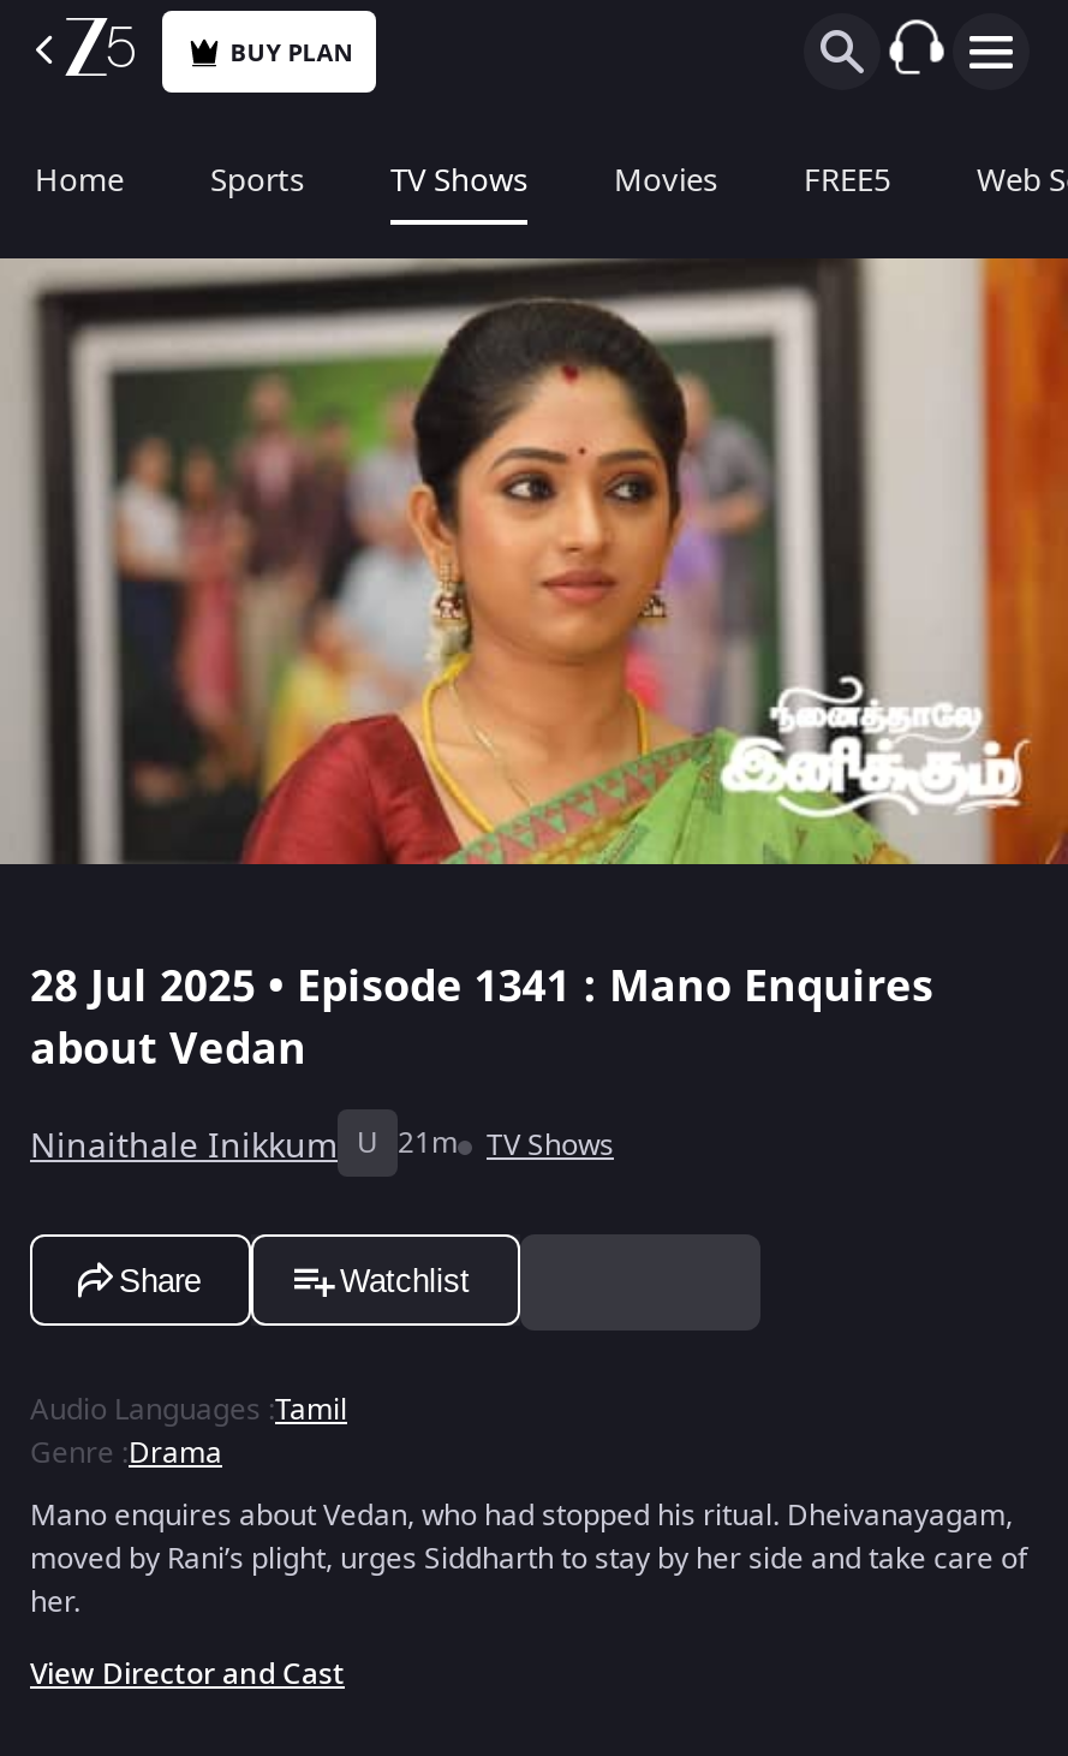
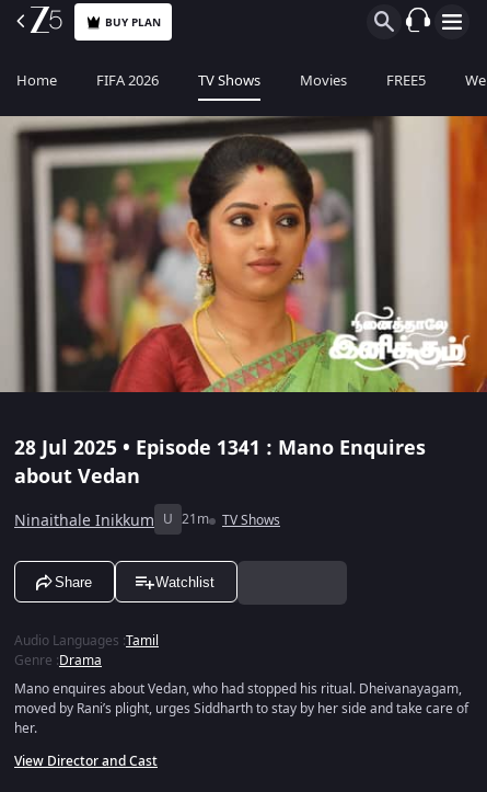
[210,157,304,203] Sports -> [96,70,159,91] FIFA 2026

